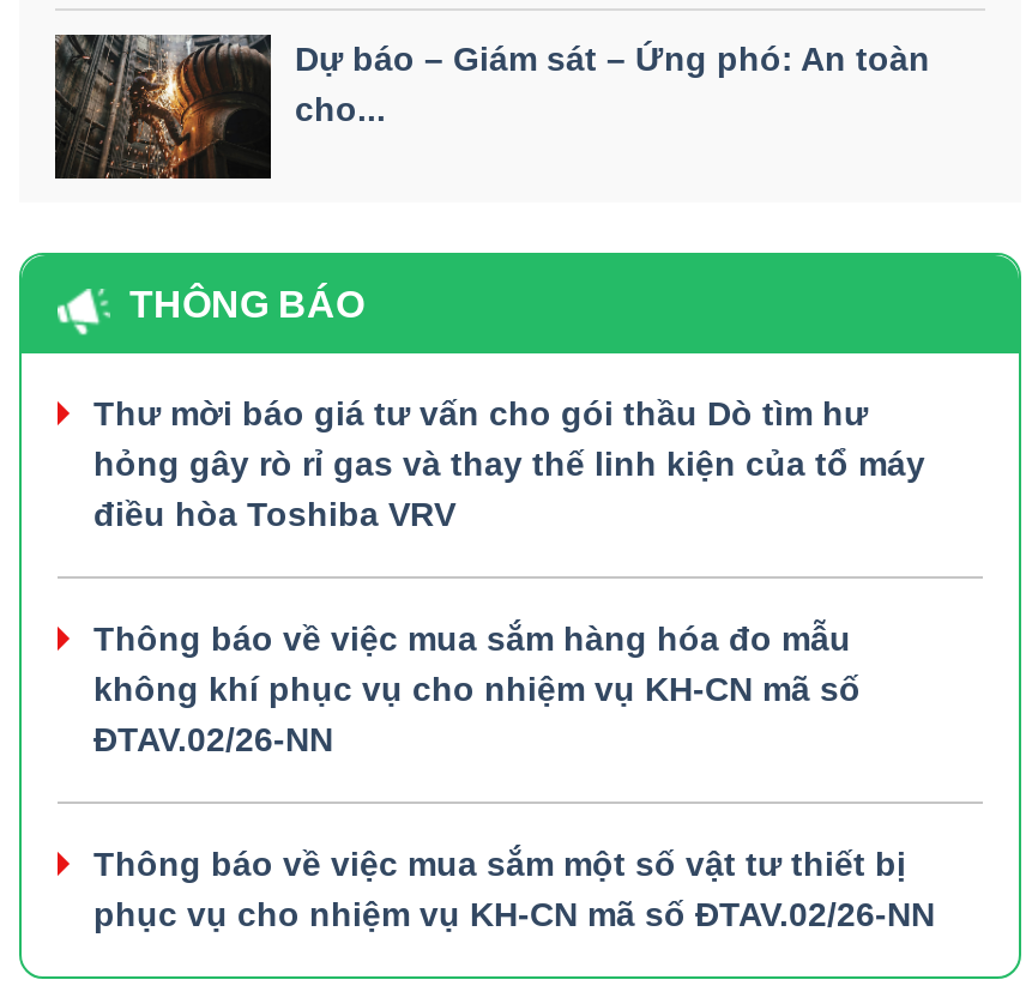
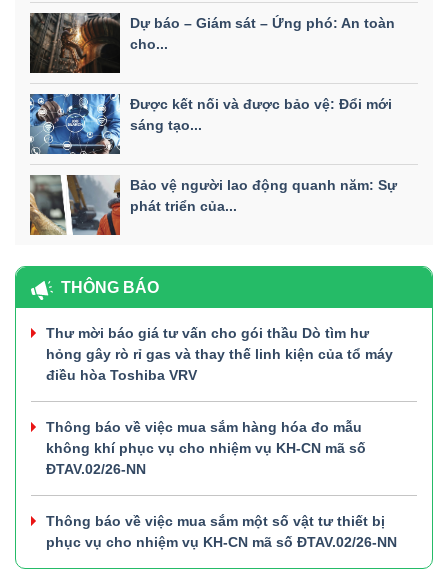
none -> [29,93,392,155] [image] | Được kết nối và được bảo vệ: Đổi mới | sáng tạo...
none -> [29,175,397,236] [image] | Bảo vệ người lao động quanh năm: Sự | phát triển của...

